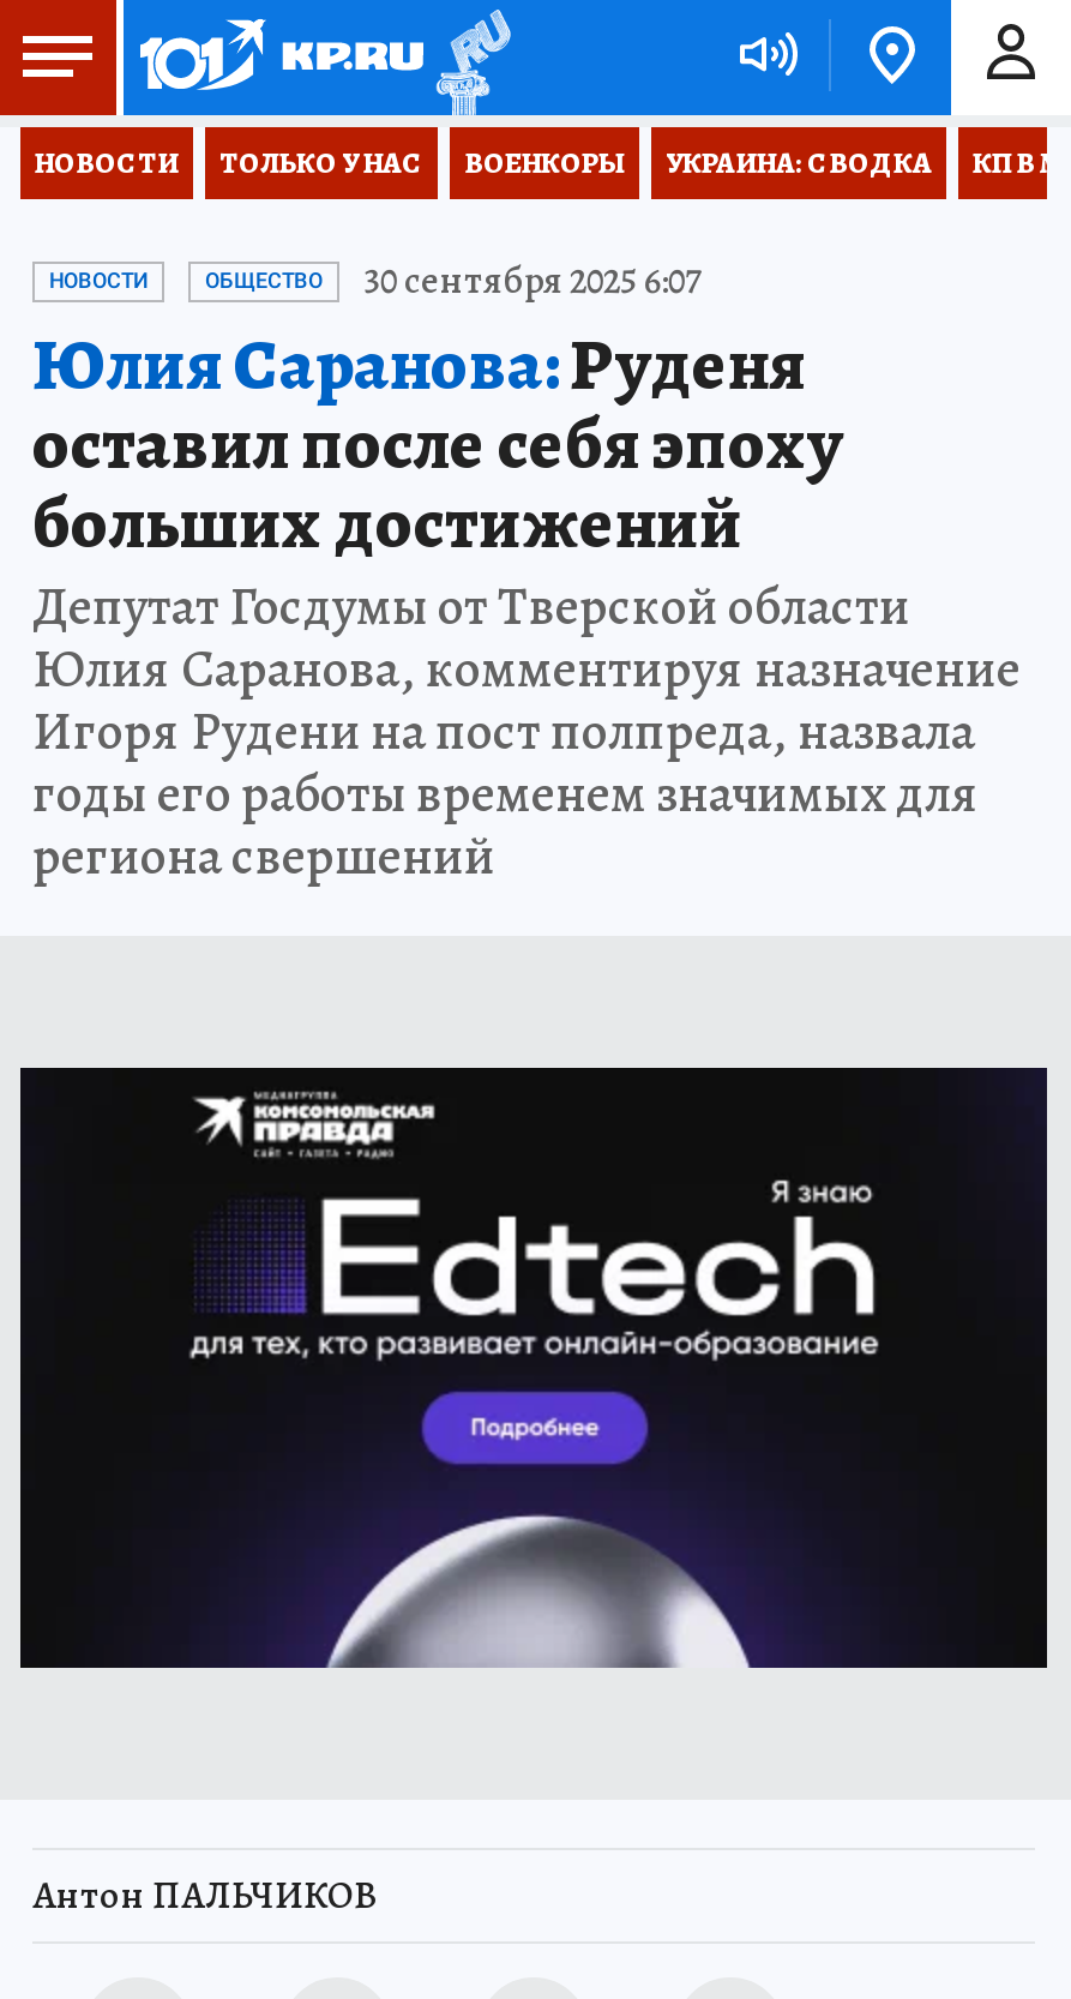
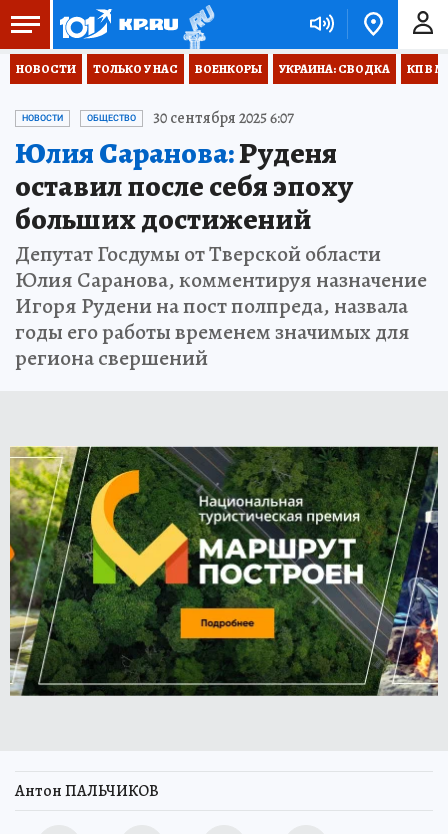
[18,1065,1049,1668] [image] -> [9,446,439,697] [image]

